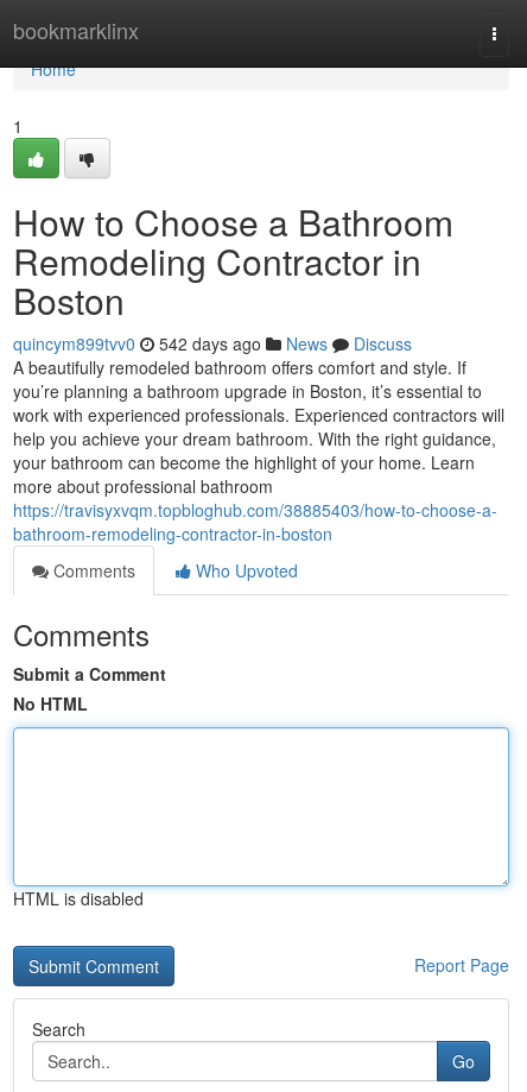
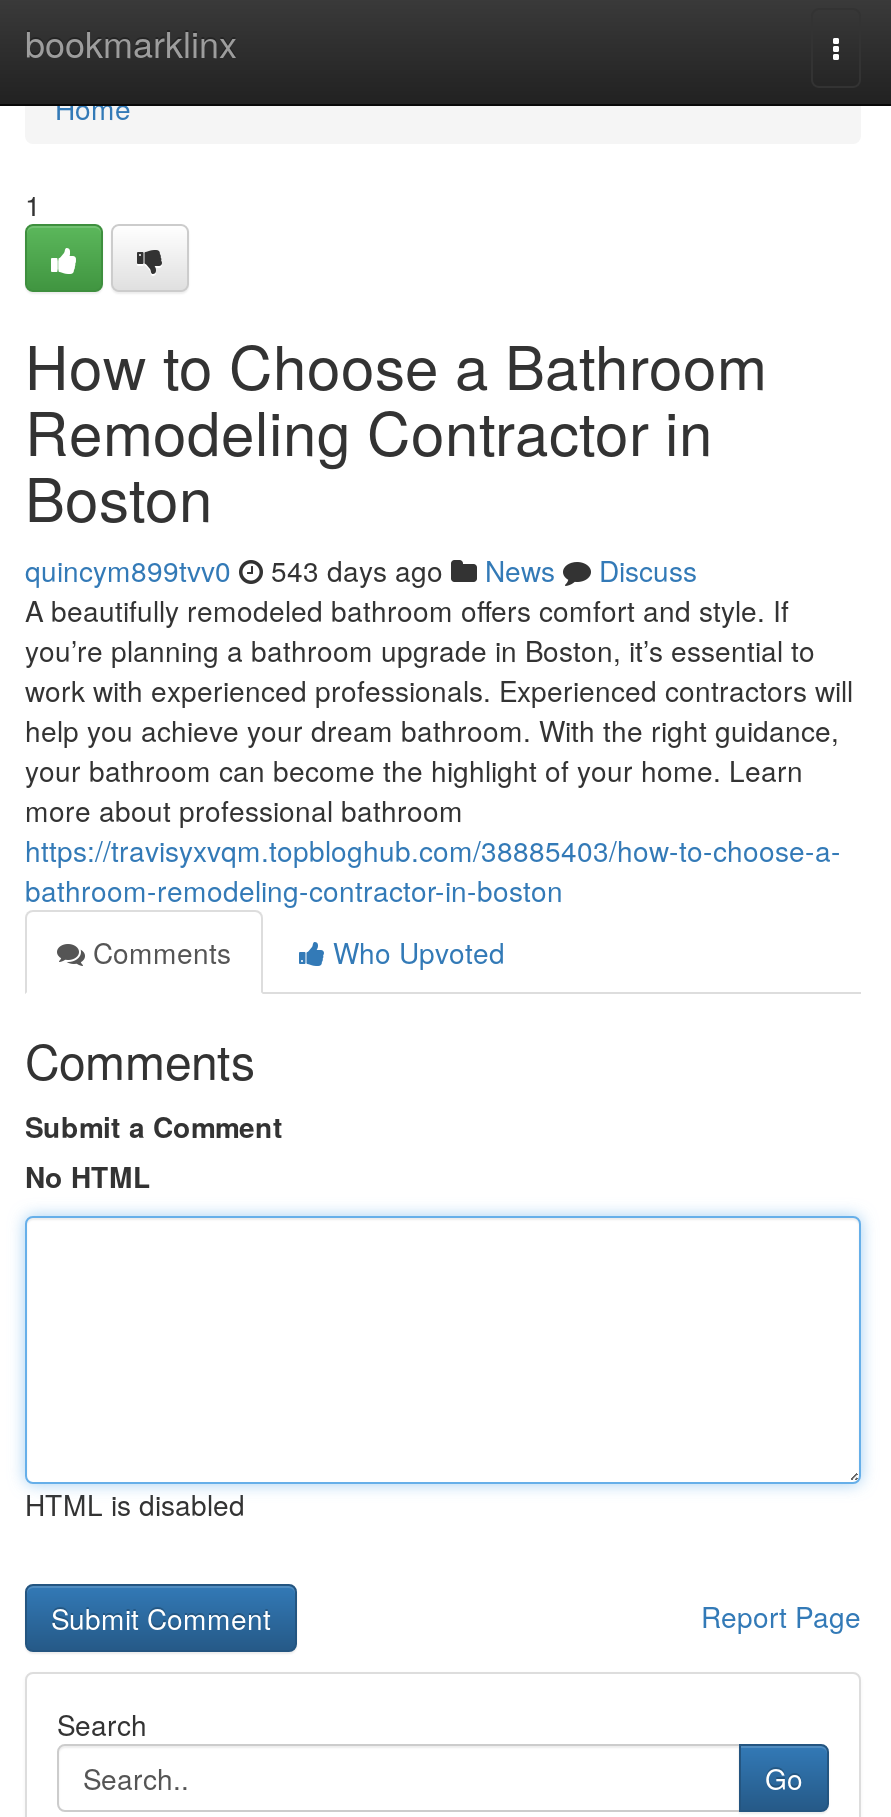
[13,332,412,355] quincym899tvv0 542 days ago News Discuss -> [25,550,697,590] quincym899tvv0 543 days ago News Discuss

